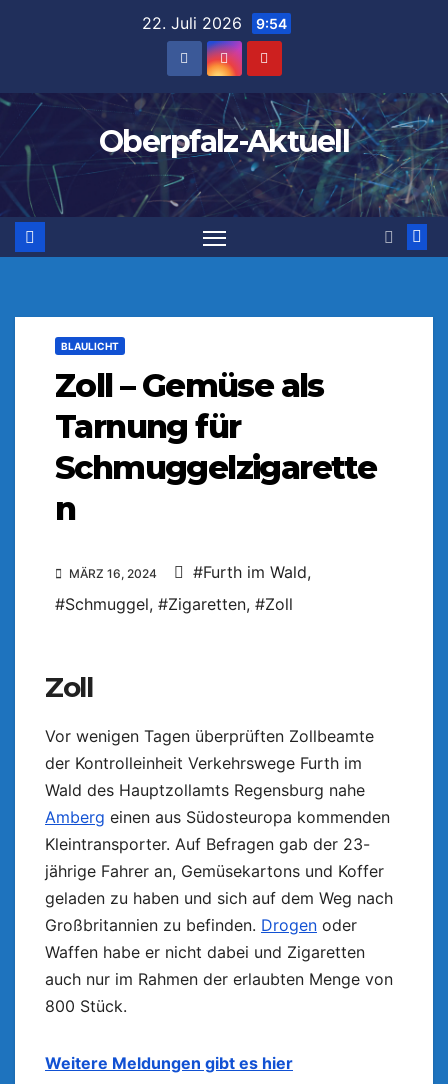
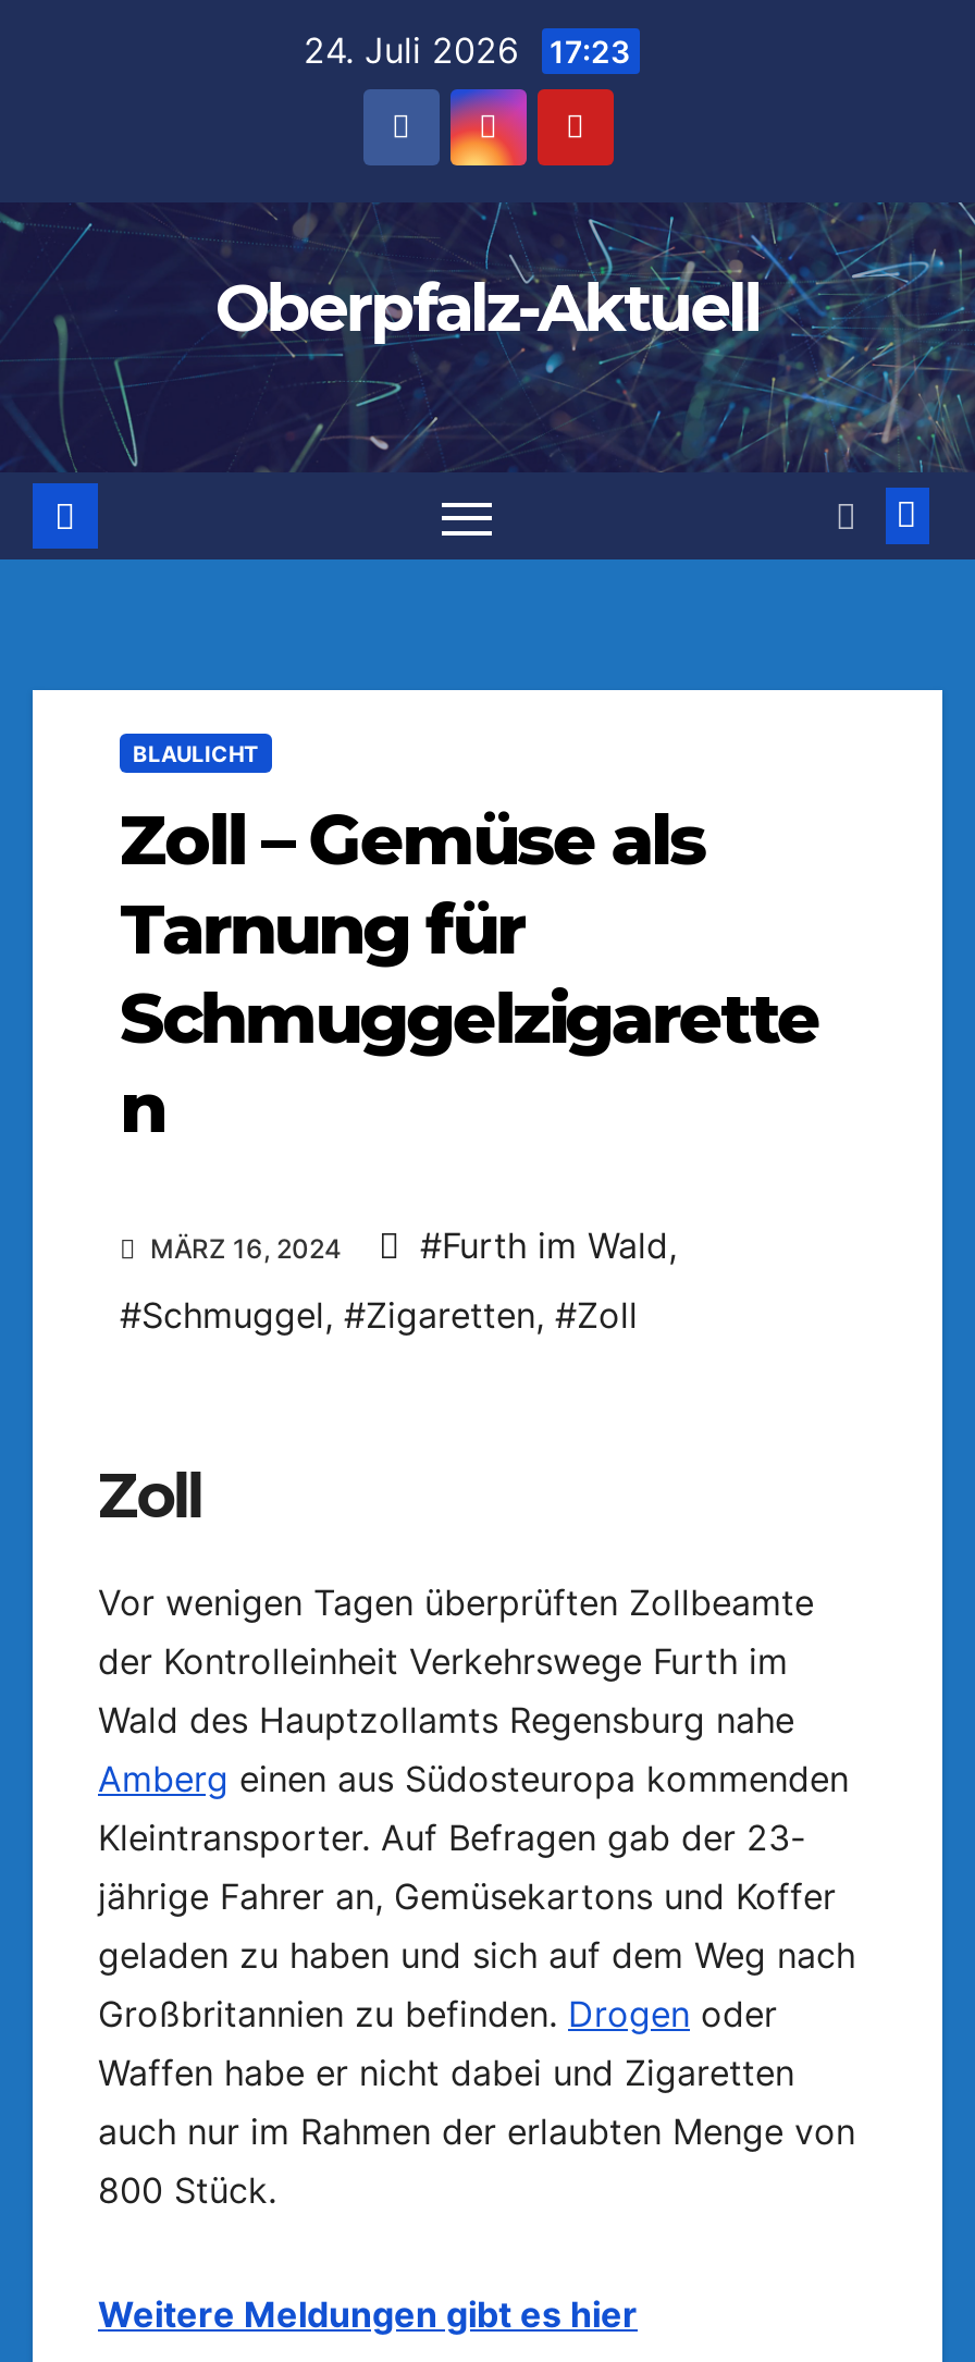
[142,13,287,33] 22. Juli 2026 9:54 -> [304,28,630,72] 24. Juli 2026 17:23

